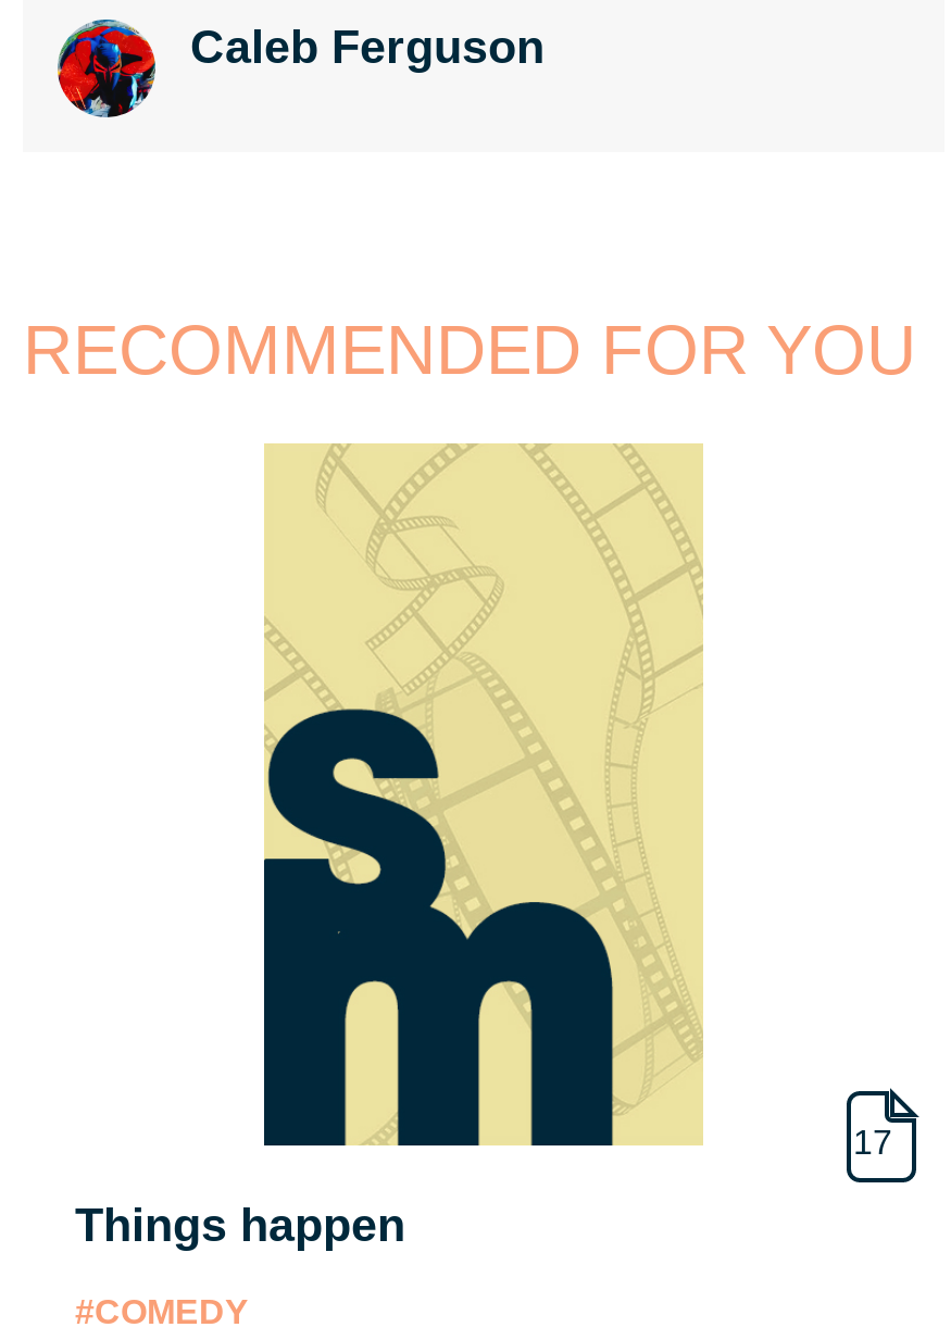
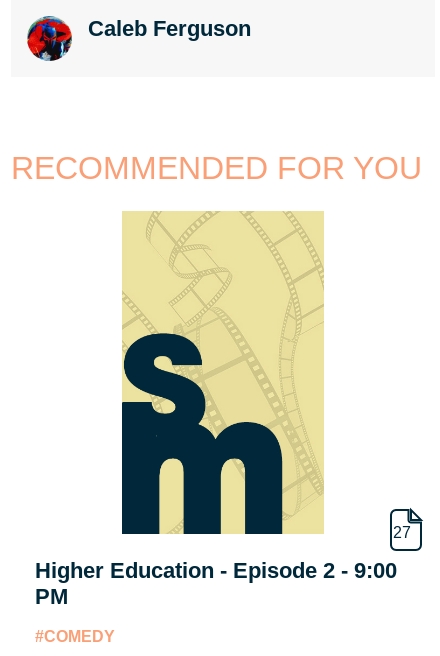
[853,1124,892,1160] 17 -> [393,524,411,541] 27
[75,1197,405,1252] Things happen -> [35,558,397,609] Higher Education - Episode 2 - 9:00 | PM

